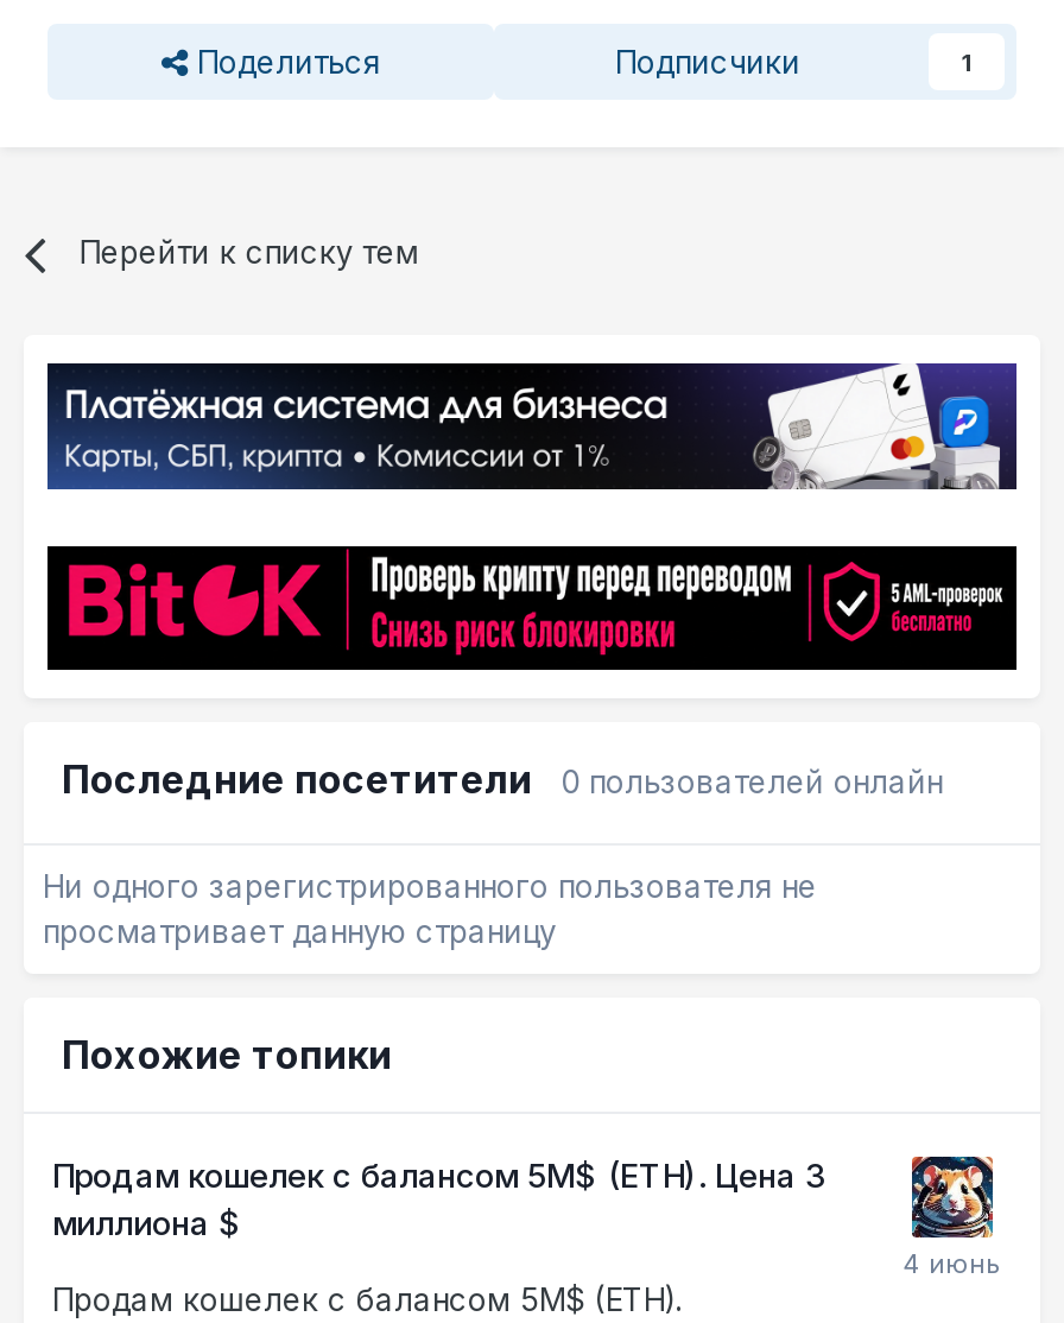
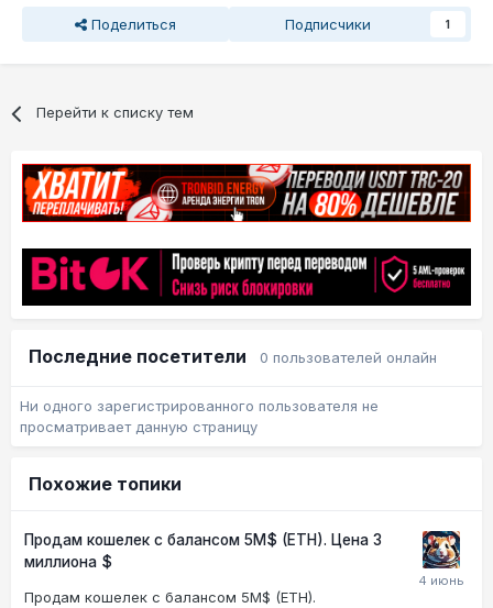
[45,361,1019,492] [image] -> [21,163,472,223] [image]

